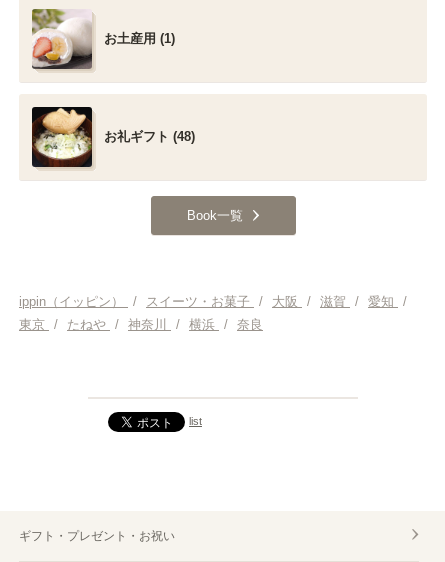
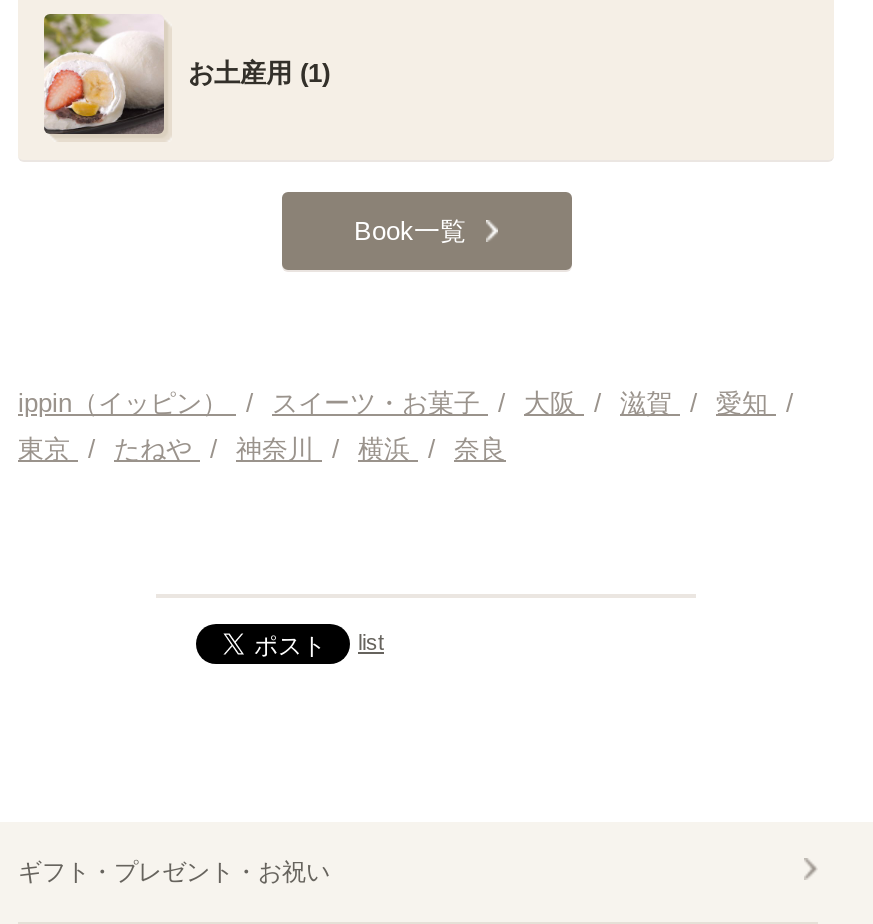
[31,106,195,167] [image] | お礼ギフト (48) -> none

